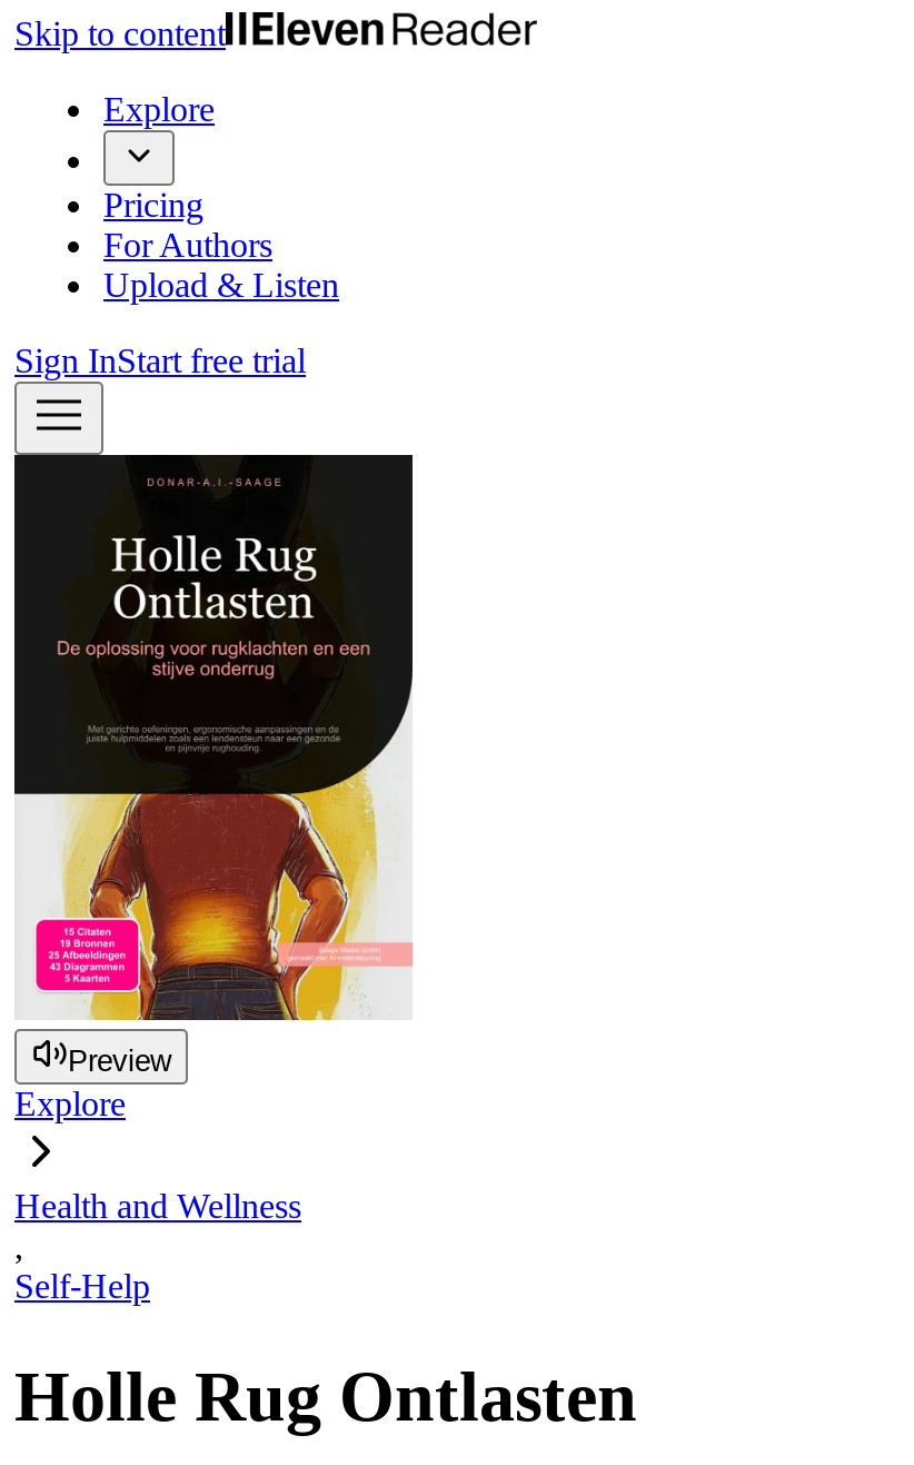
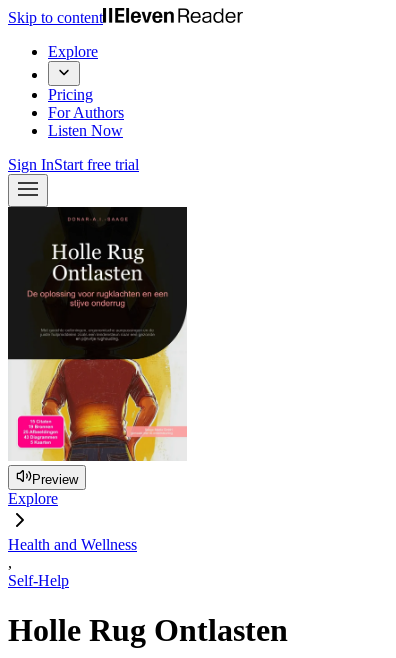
[103,266,339,304] Upload & Listen -> [48,122,123,139] Listen Now

